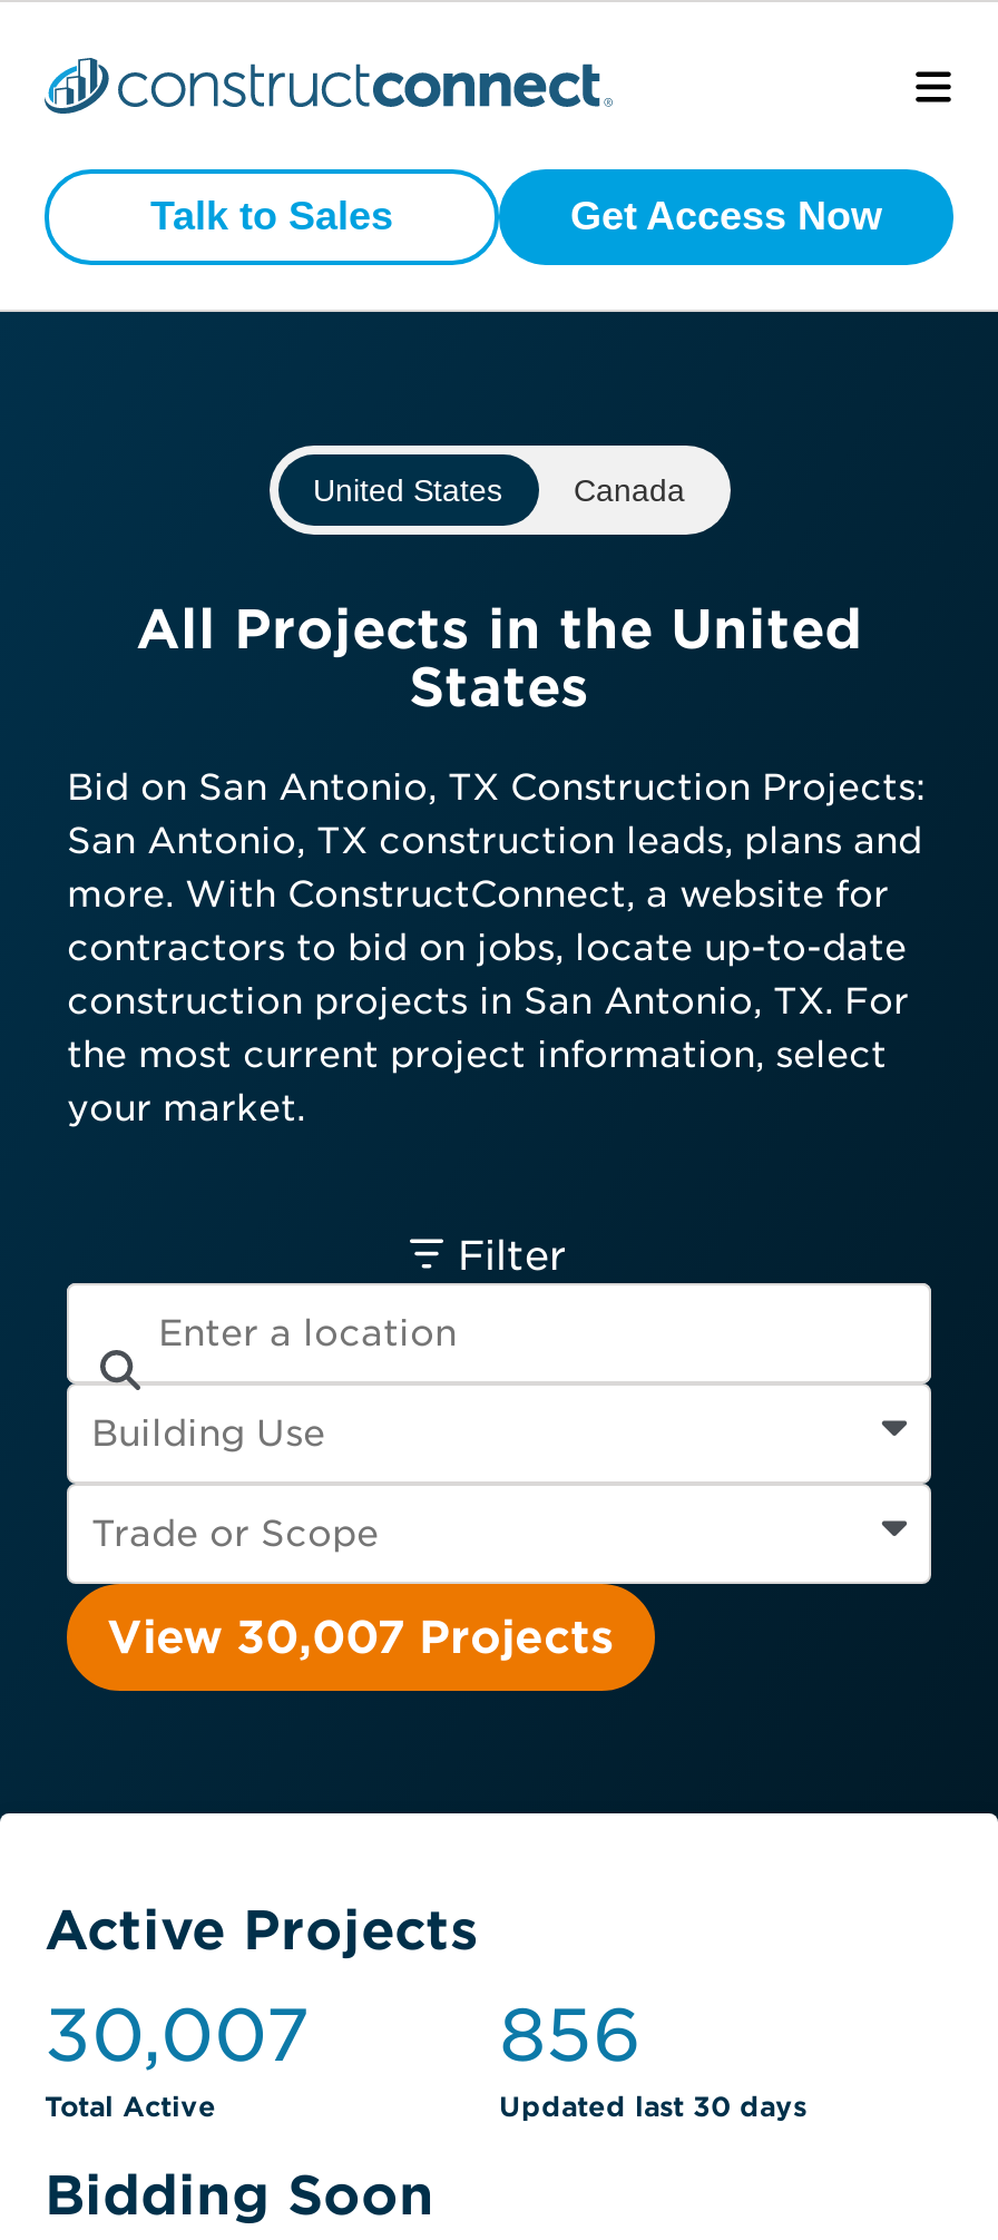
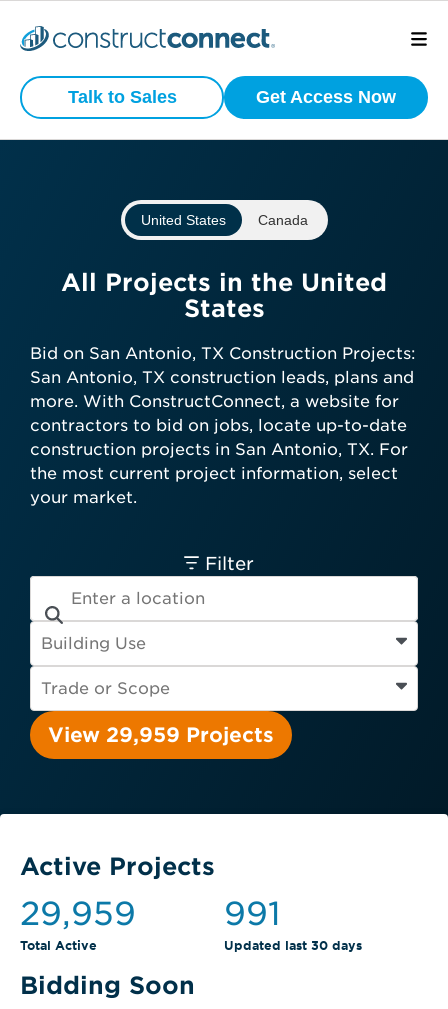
[107,1611,615,1664] View 30,007 Projects -> [48,723,274,747] View 29,959 Projects
[45,1992,310,2078] 30,007 -> [20,894,136,933] 29,959
[499,1992,642,2078] 856 -> [224,894,281,933] 991

